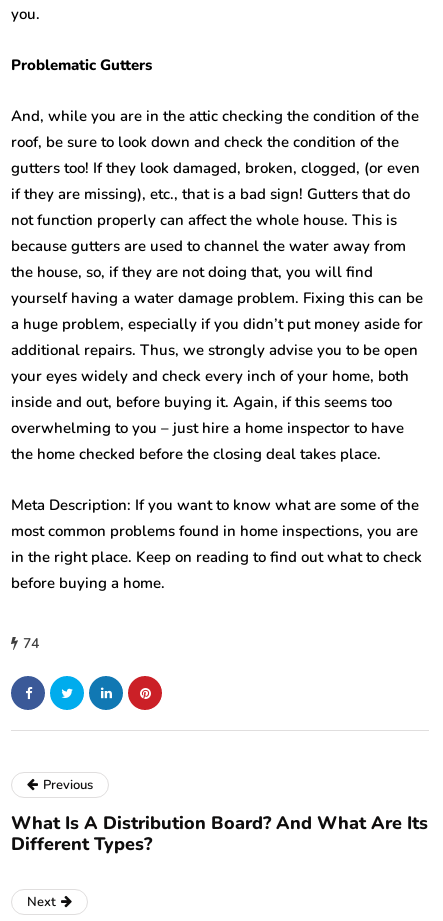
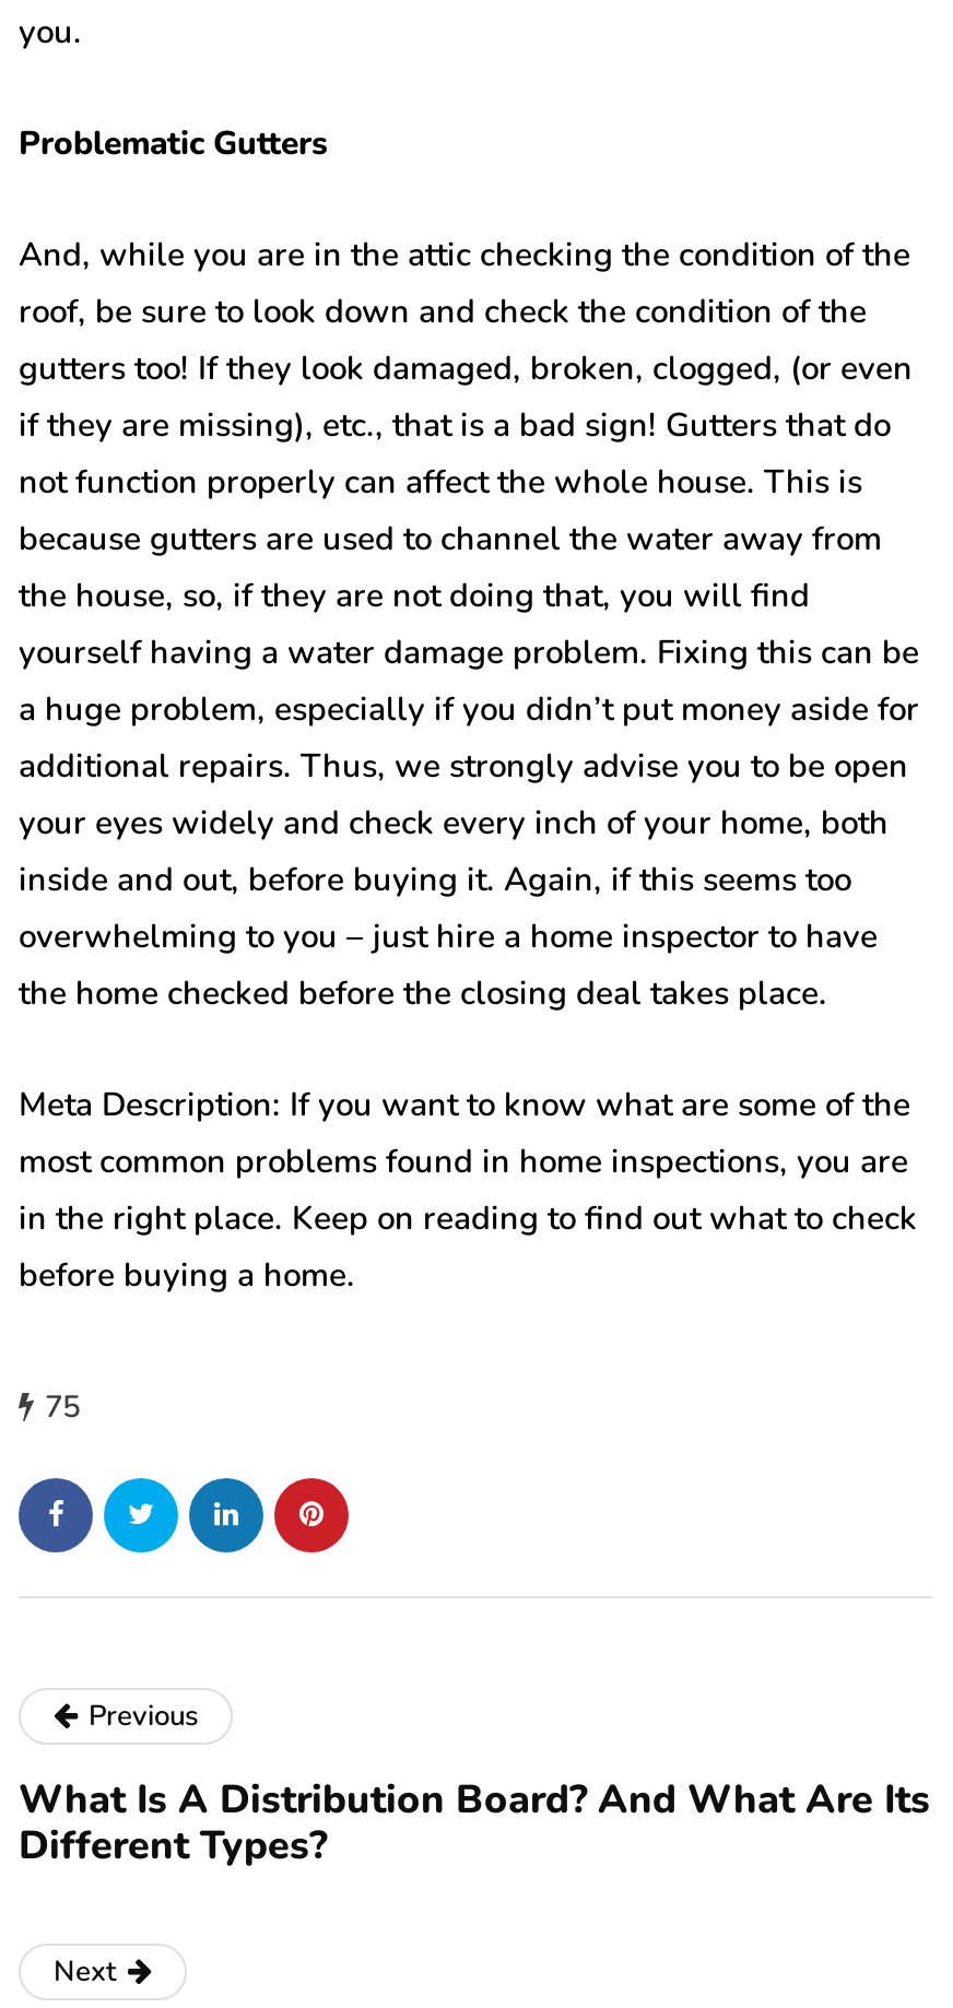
[23,634,39,653] 74 -> [45,1386,80,1428] 75

